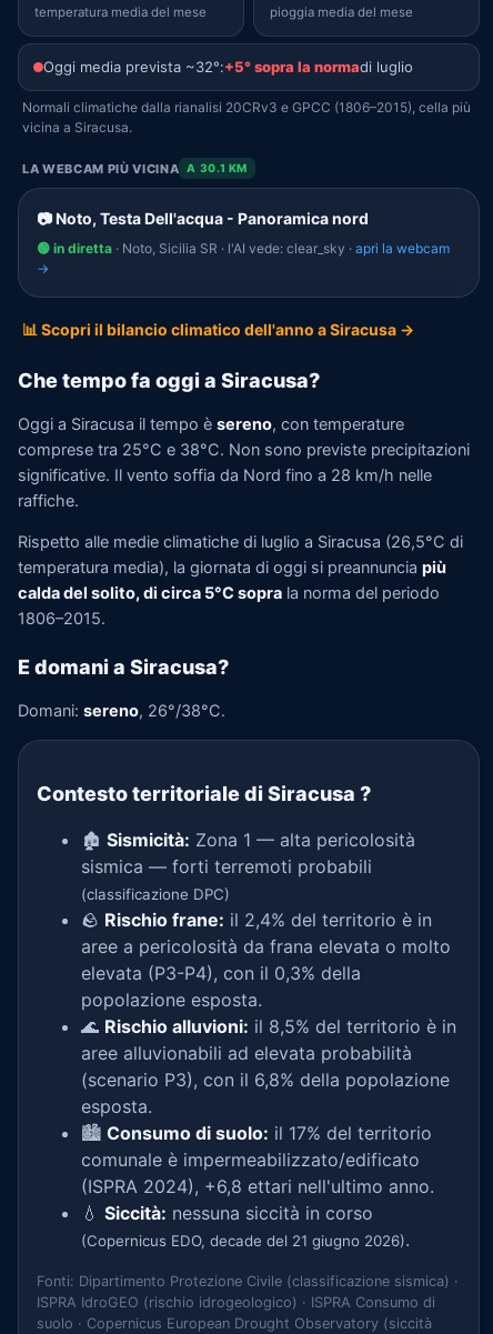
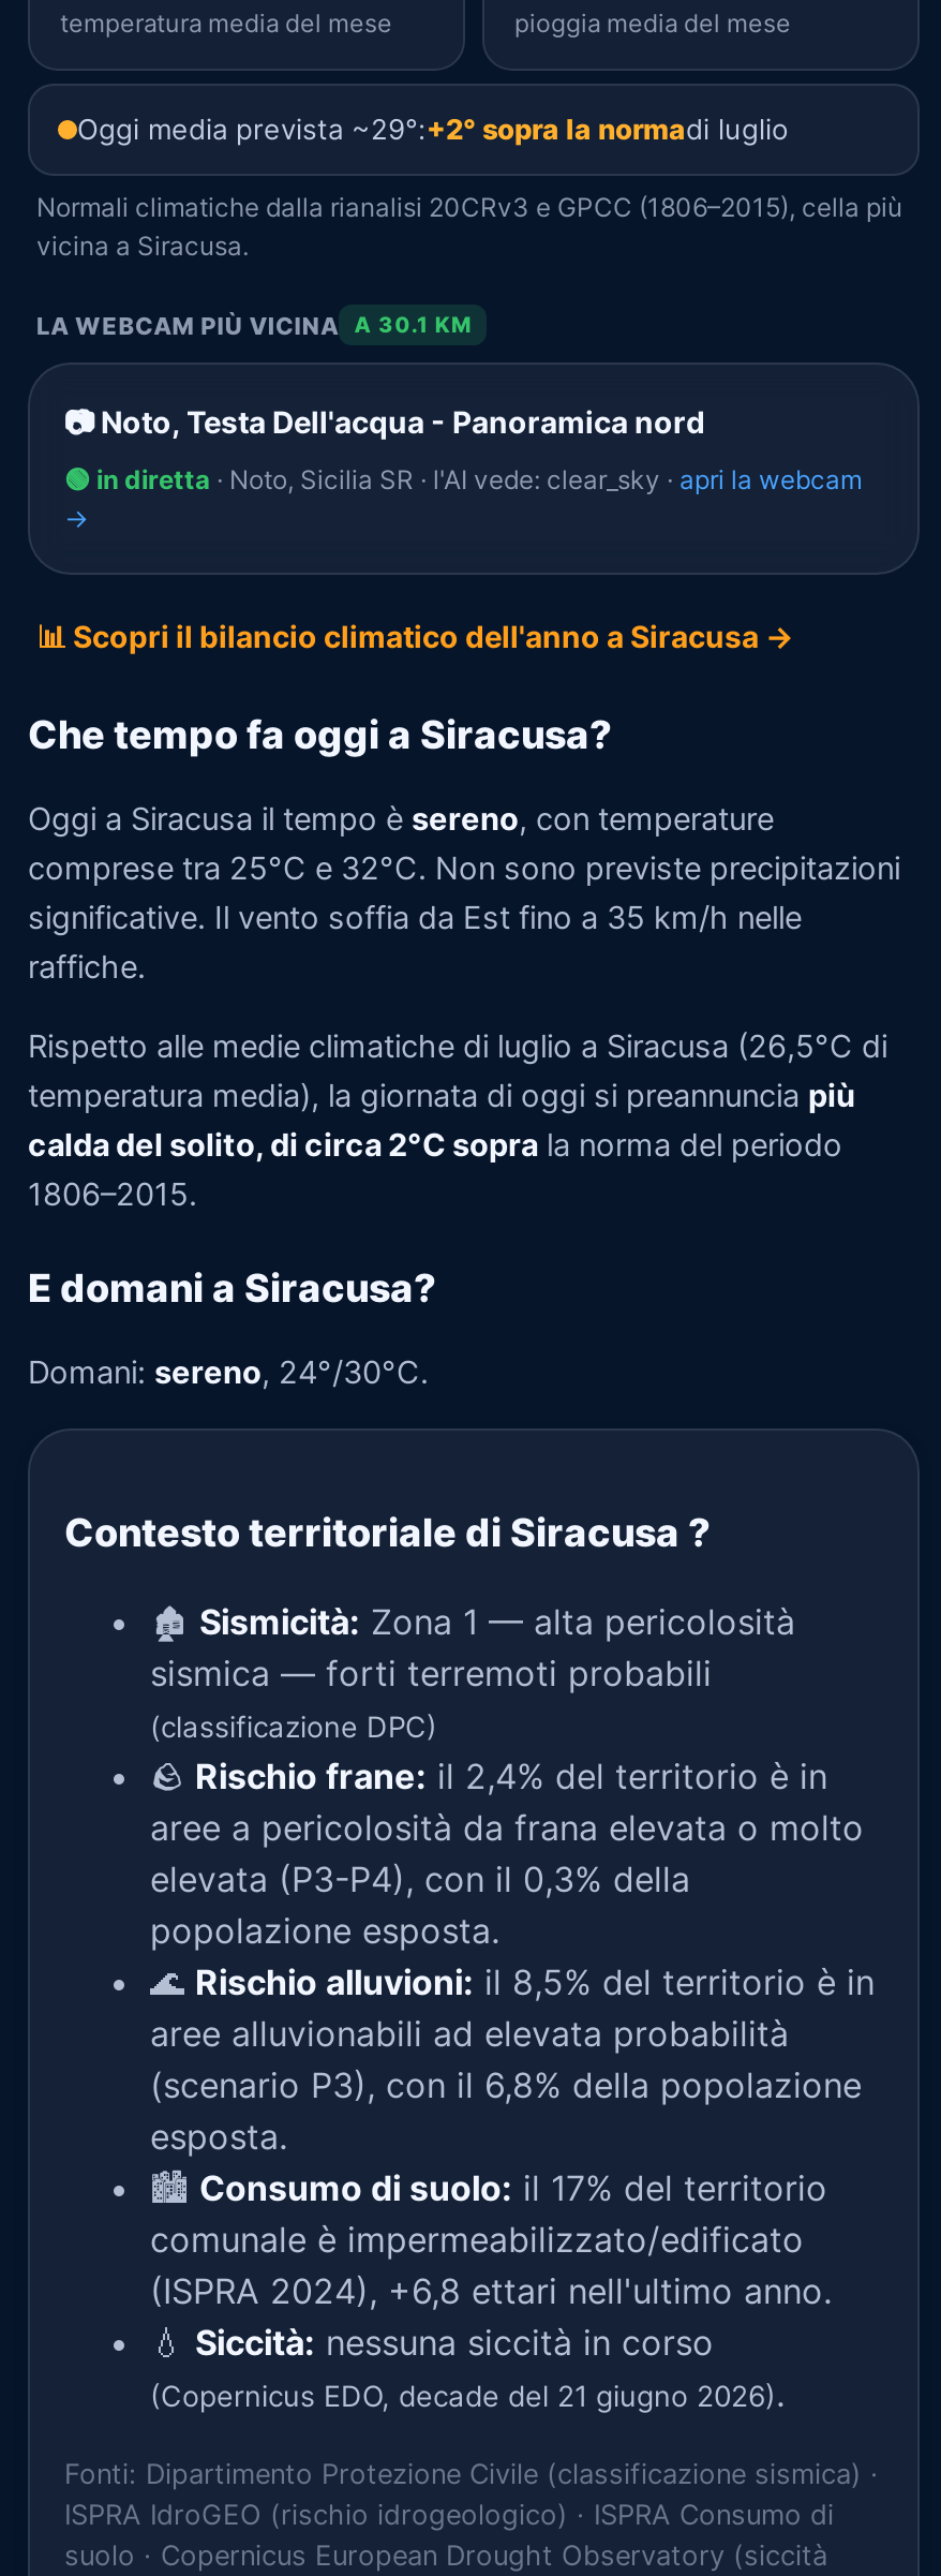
[43,58,413,76] Oggi media prevista ~32°:+5° sopra la normadi luglio -> [77,112,789,146] Oggi media prevista ~29°:+2° sopra la normadi luglio
[18,439,470,459] comprese tra 25°C e 38°C. Non sono previste precipitazioni -> [28,848,900,887] comprese tra 25°C e 32°C. Non sono previste precipitazioni
[18,465,432,485] significative. Il vento soffia da Nord fino a 28 km/h nelle -> [28,898,802,936] significative. Il vento soffia da Est fino a 35 km/h nelle
[18,583,440,603] calda del solito, di circa 5°C sopra la norma del periodo -> [28,1126,842,1165] calda del solito, di circa 2°C sopra la norma del periodo
[18,700,225,720] Domani: sereno, 26°/38°C. -> [28,1352,429,1391] Domani: sereno, 24°/30°C.

